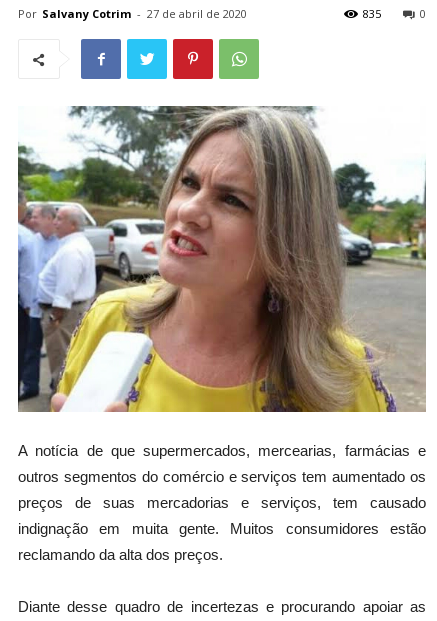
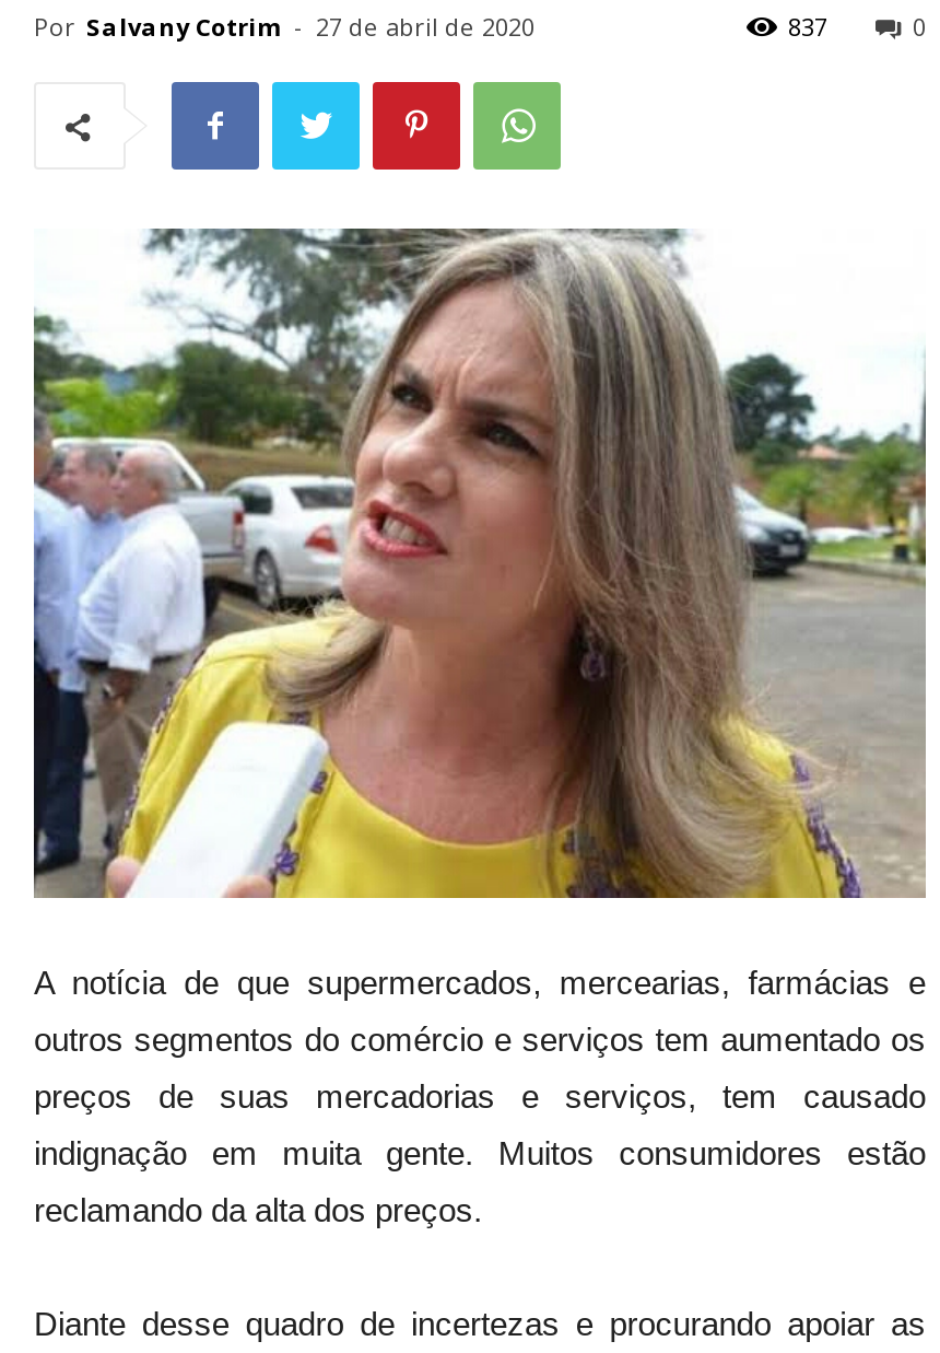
[363,6,381,21] 835 -> [788,10,827,43] 837

